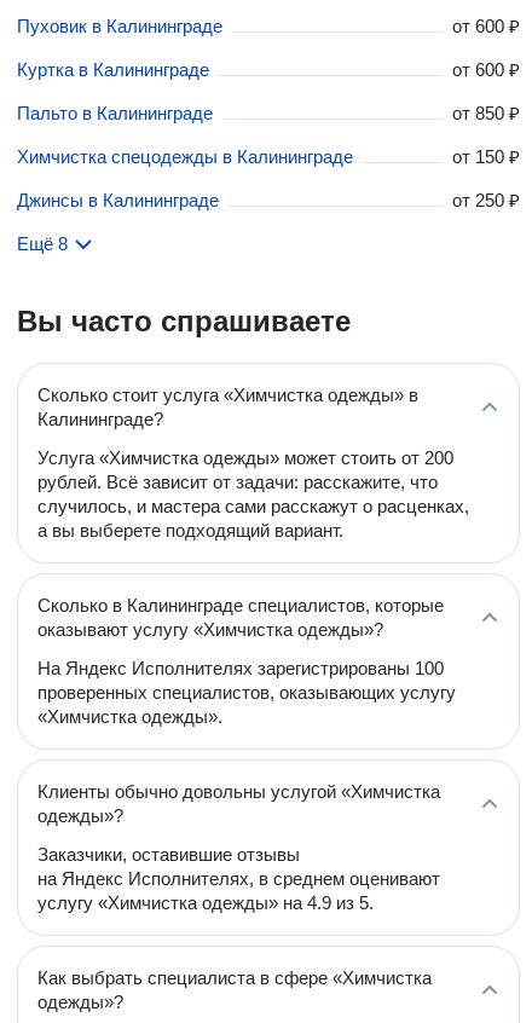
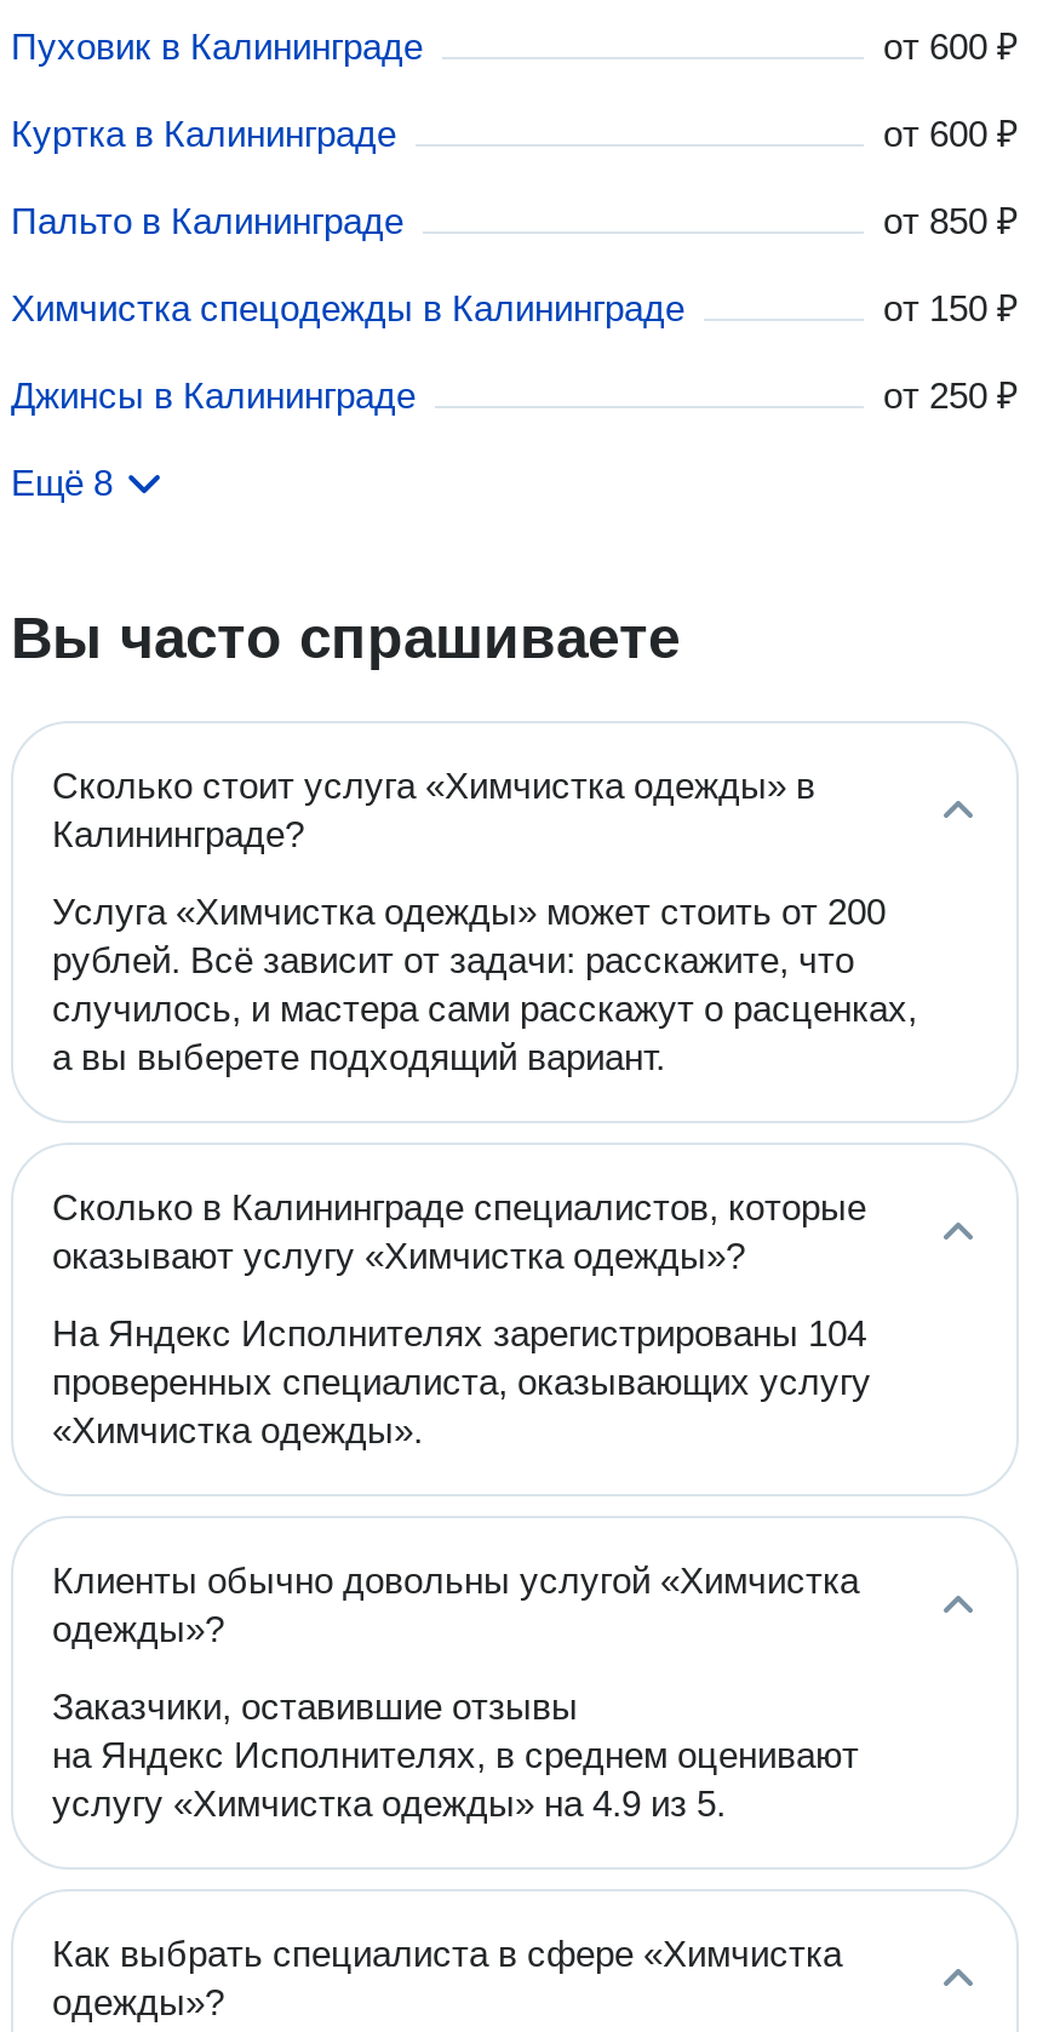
[37,658,444,678] На Яндекс Исполнителях зарегистрированы 100 -> [52,1312,866,1353] На Яндекс Исполнителях зарегистрированы 104
[37,682,456,703] проверенных специалистов, оказывающих услугу -> [52,1361,871,1402] проверенных специалиста, оказывающих услугу

